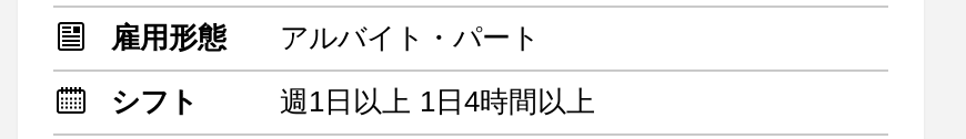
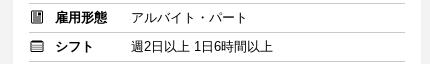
[280,85,595,118] 週1日以上 1日4時間以上 -> [131,39,273,54] 週2日以上 1日6時間以上

